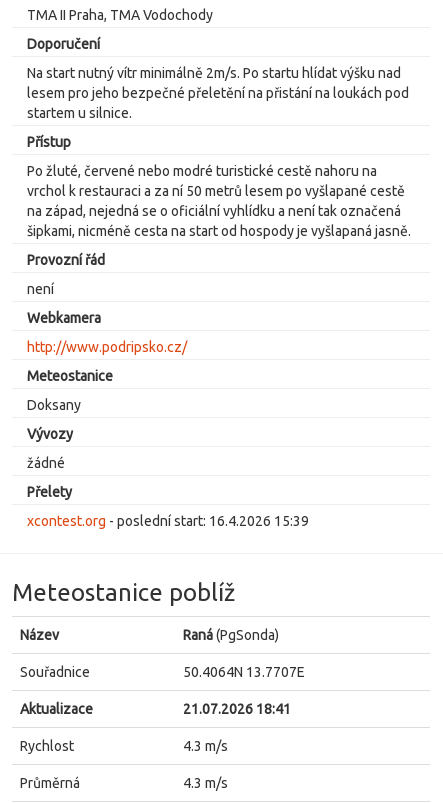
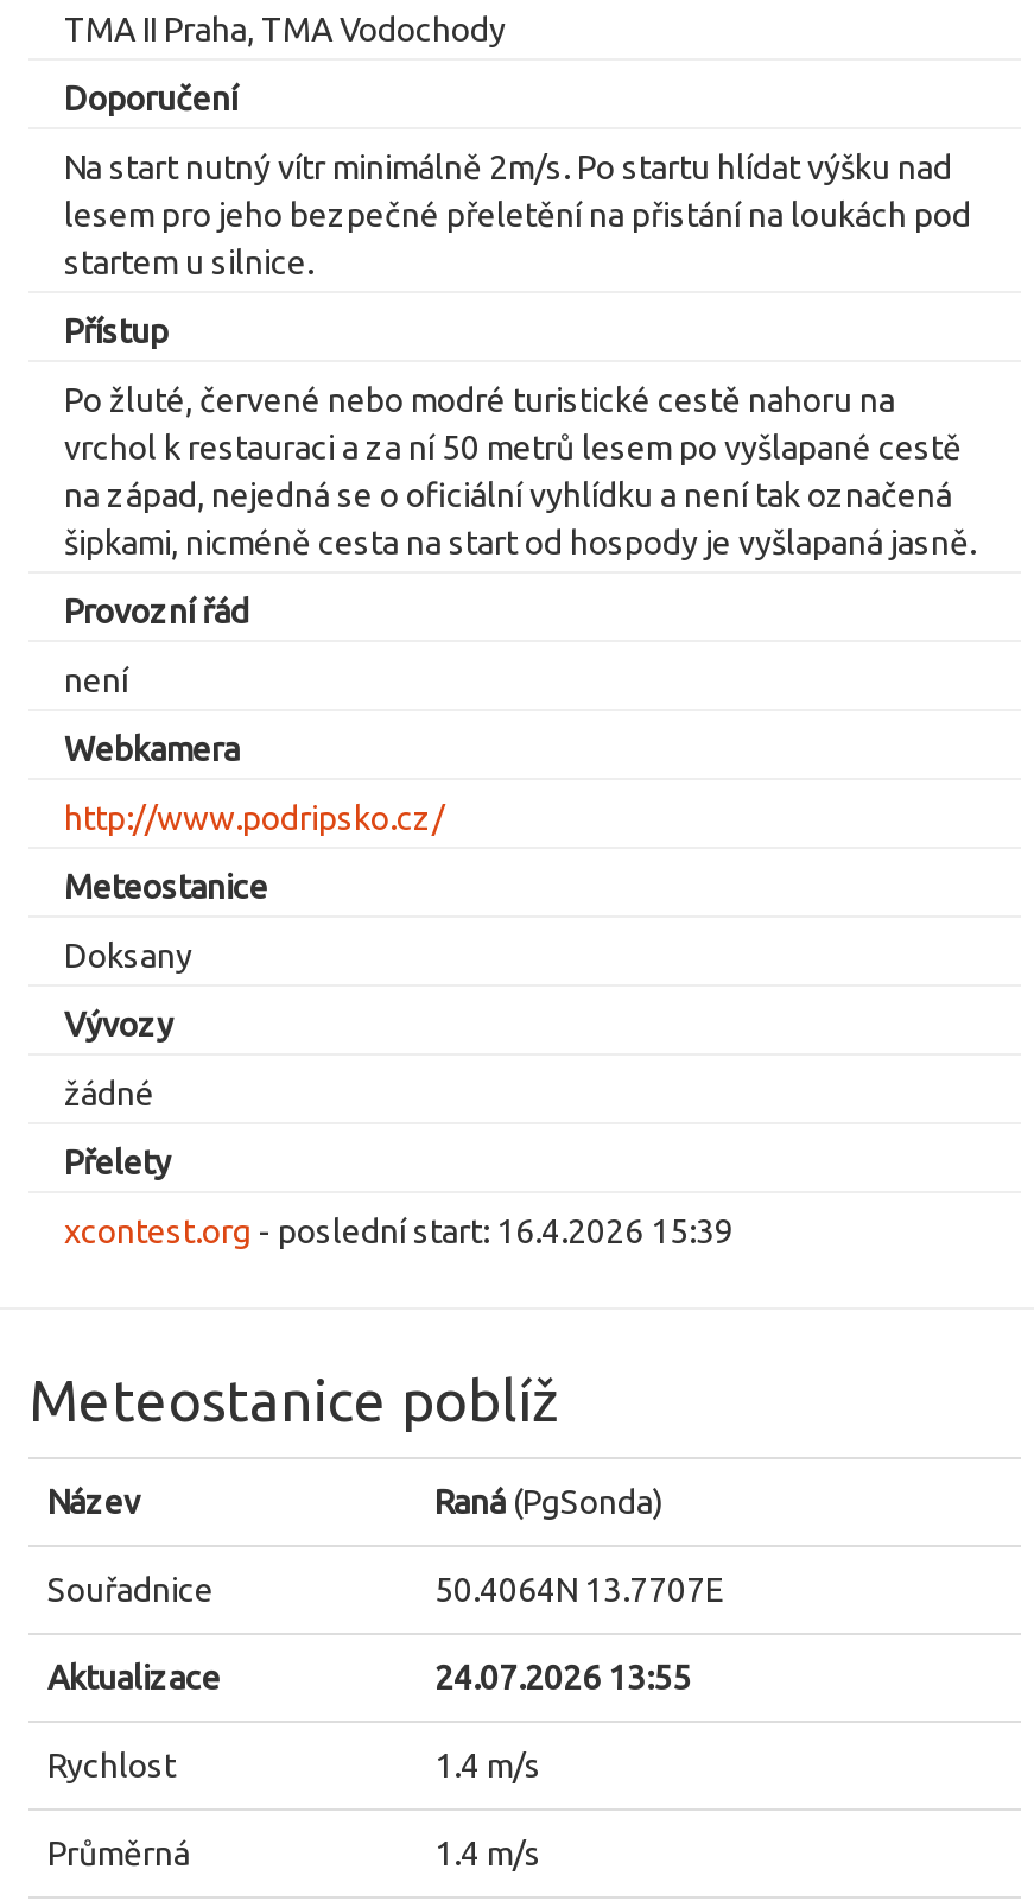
[183,701,291,717] 21.07.2026 18:41 -> [434,1660,691,1698] 24.07.2026 13:55
[183,738,228,754] 4.3 m/s -> [434,1748,541,1786] 1.4 m/s
[183,775,228,791] 4.3 m/s -> [434,1835,541,1873] 1.4 m/s

